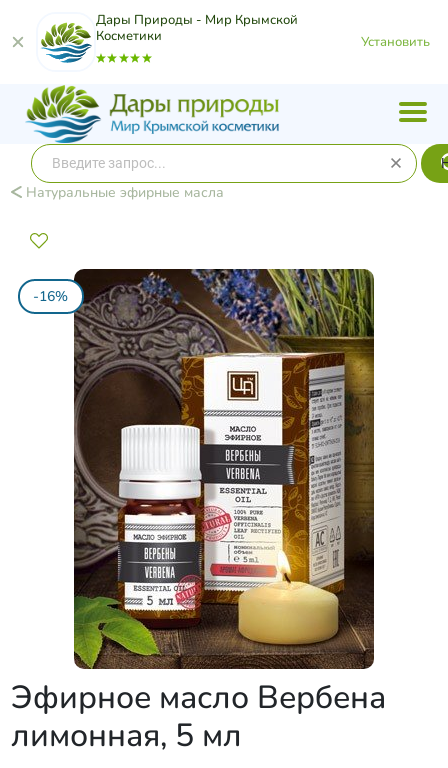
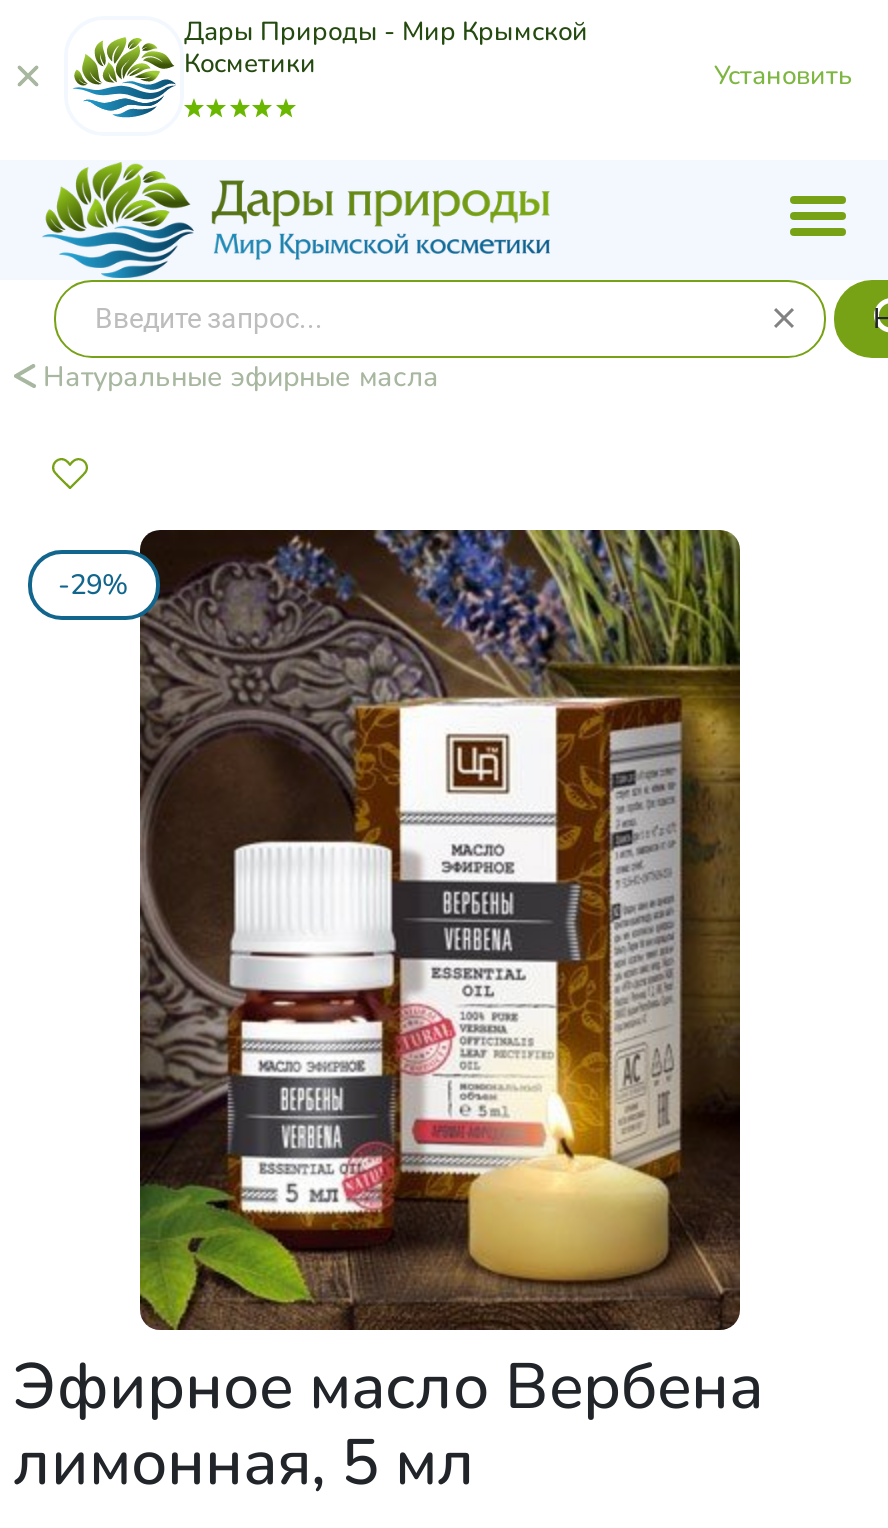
[33,287,68,306] -16% -> [58,566,128,604] -29%

